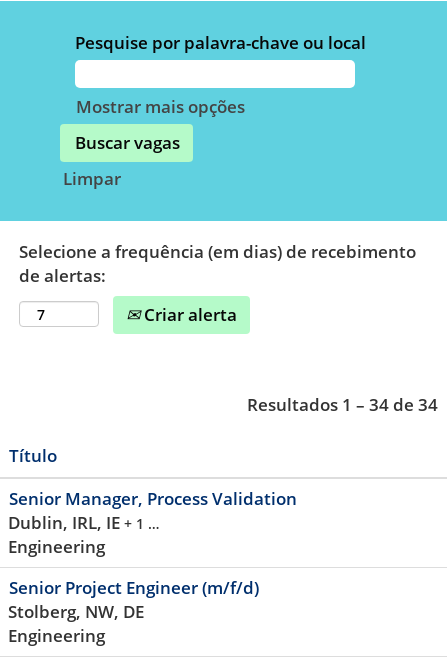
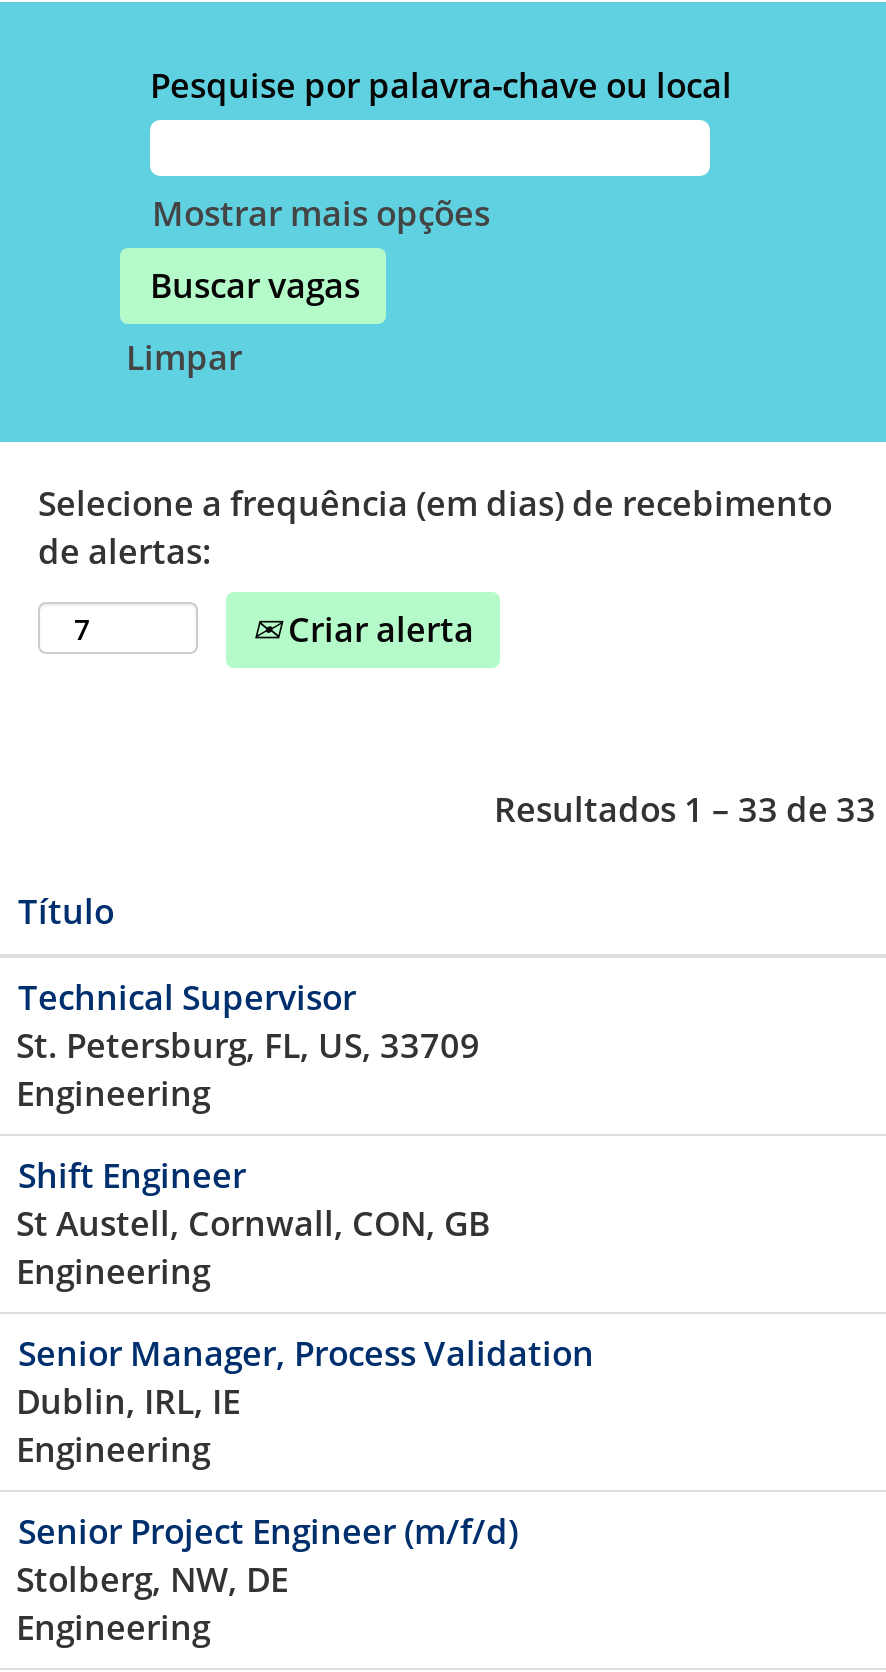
[247,393,438,416] Resultados 1 – 34 de 34 -> [494,786,876,832] Resultados 1 – 33 de 33
none -> [16,974,490,1294] Technical Supervisor | St. Petersburg, FL, US, 33709 | Engineering | Shift Engineer | St Austell, Cornwall, CON, GB | Engineering
[8,511,159,534] Dublin, IRL, IE + 1 … -> [16,1378,240,1424] Dublin, IRL, IE

